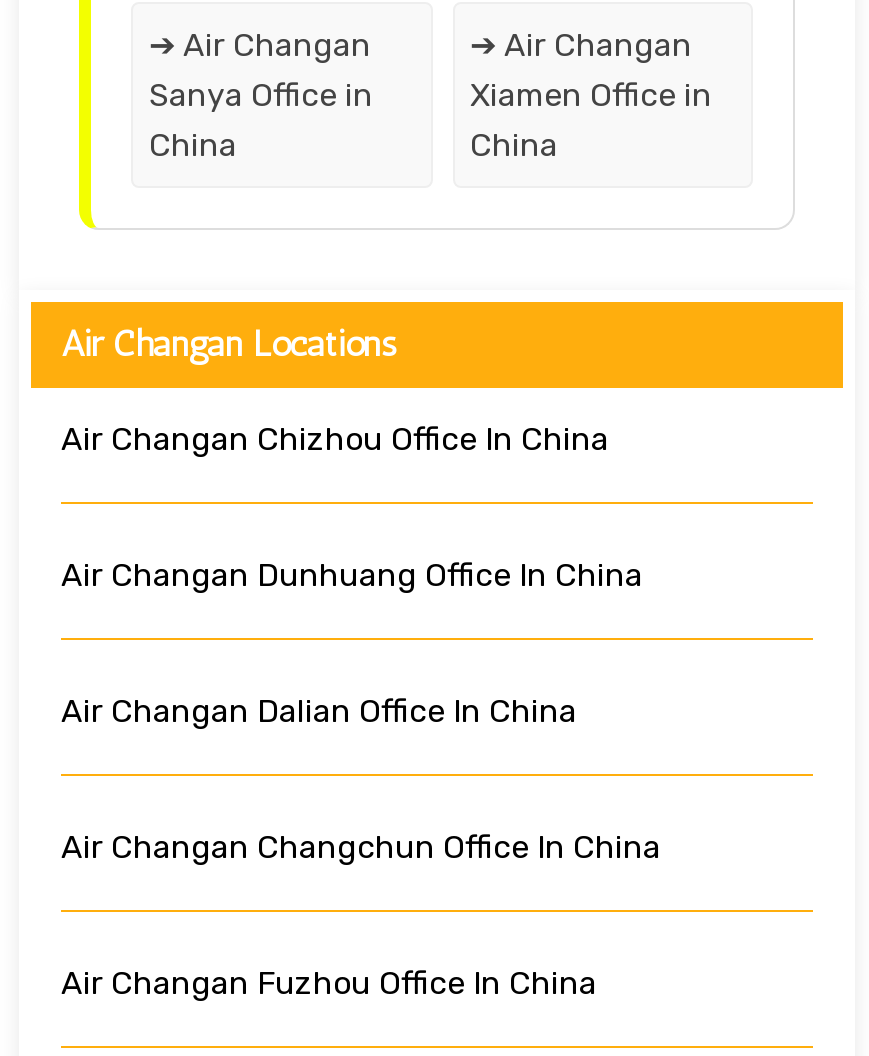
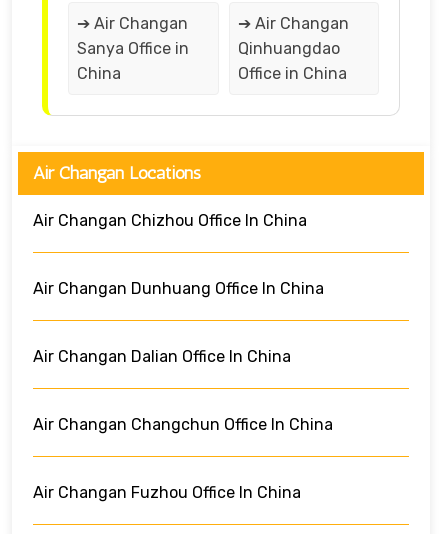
[470,75,712,163] Xiamen Office in | China -> [237,39,346,83] Qinhuangdao | Office in China

